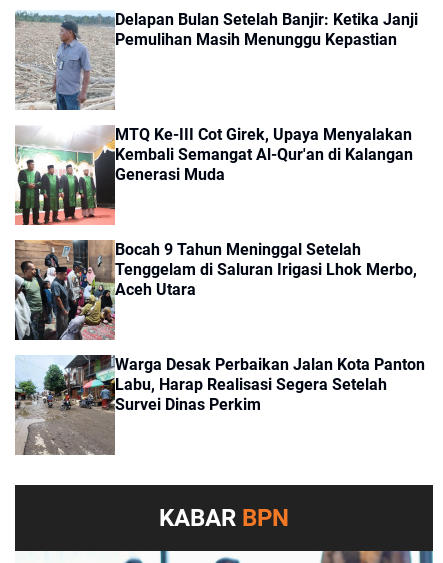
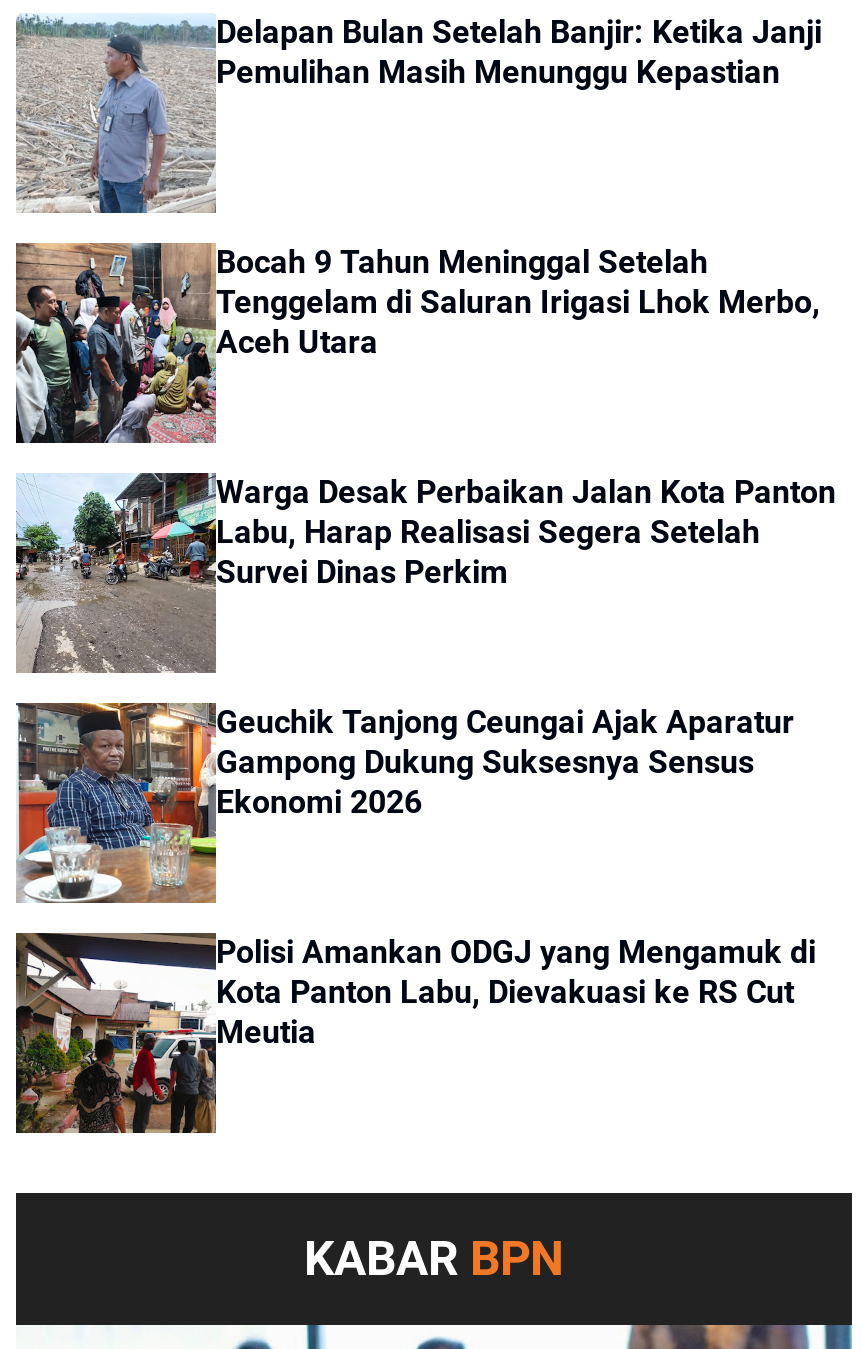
[15,125,413,225] [image] | MTQ Ke-III Cot Girek, Upaya Menyalakan | Kembali Semangat Al-Qur'an di Kalangan | Generasi Muda -> none
moved [13,238,425,414] -> [12,239,836,591]: [image] | Bocah 9 Tahun Meninggal Setelah | Tenggelam di Saluran Irigasi Lhok Merbo, | Aceh Utara | Warga Desak Perbaikan Jalan Kota Panton | Labu, Harap Realisasi Segera Setelah | Survei Dinas Perkim
none -> [14,931,816,1133] [image] | Polisi Amankan ODGJ yang Mengamuk di | Kota Panton Labu, Dievakuasi ke RS Cut | Meutia
none -> [16,701,794,905] [image] | Geuchik Tanjong Ceungai Ajak Aparatur | Gampong Dukung Suksesnya Sensus | Ekonomi 2026

